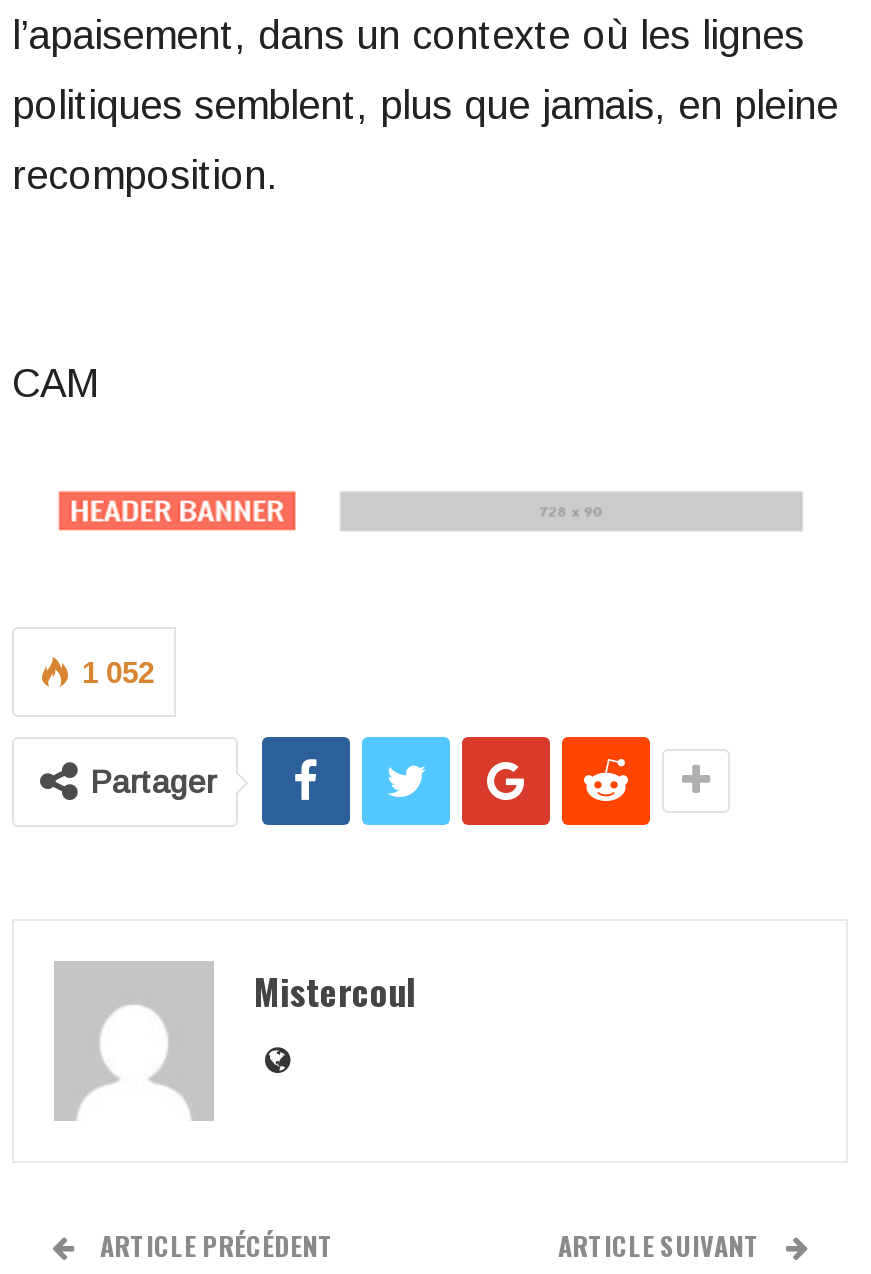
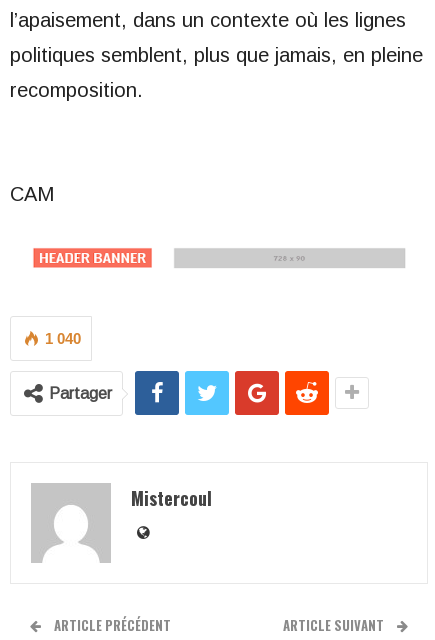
[82,655,154,689] 1 052 -> [45,330,81,347] 1 040

